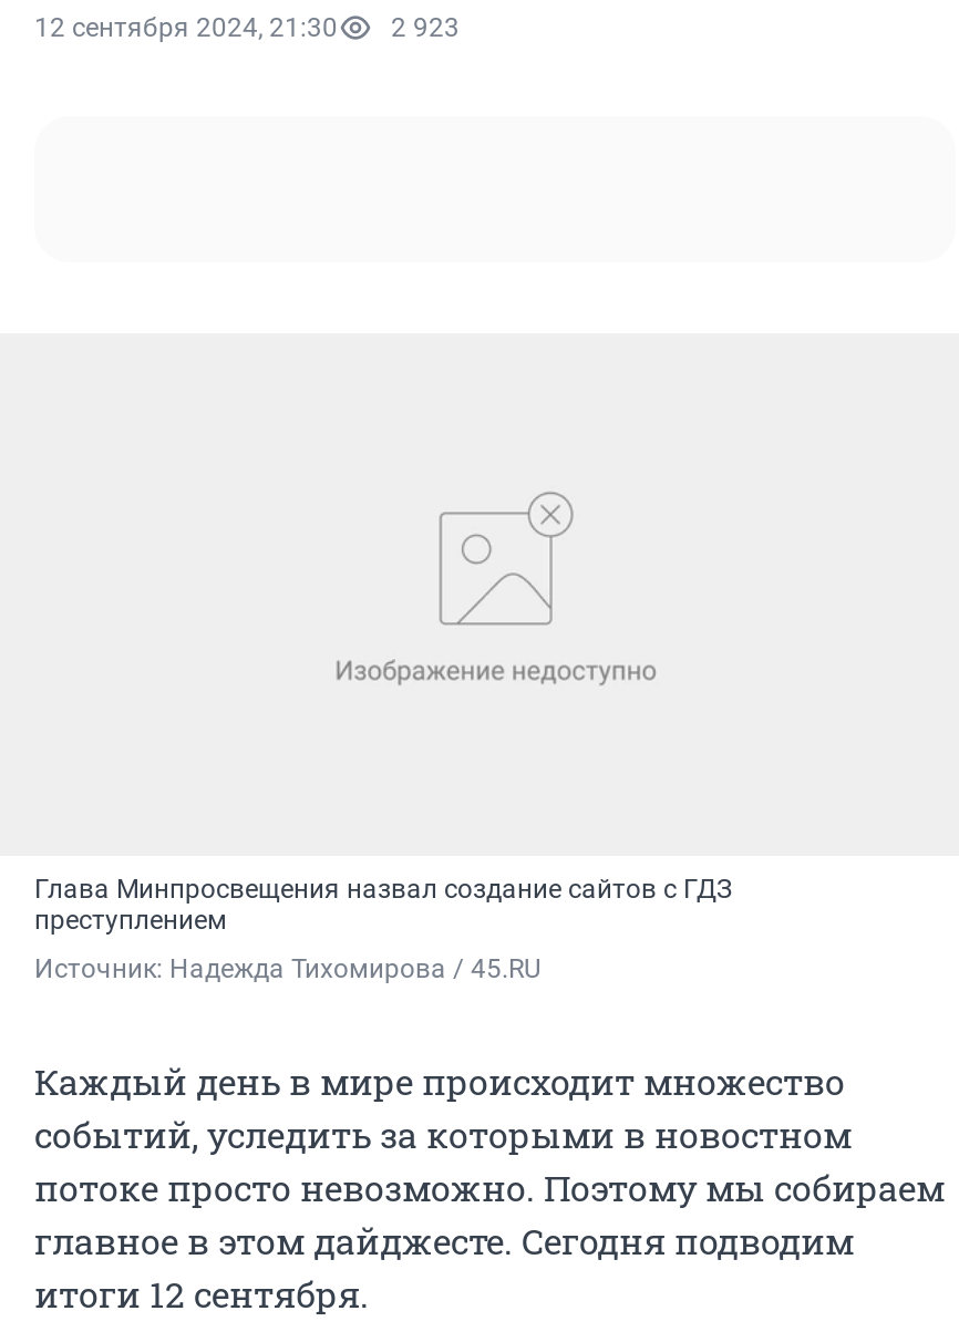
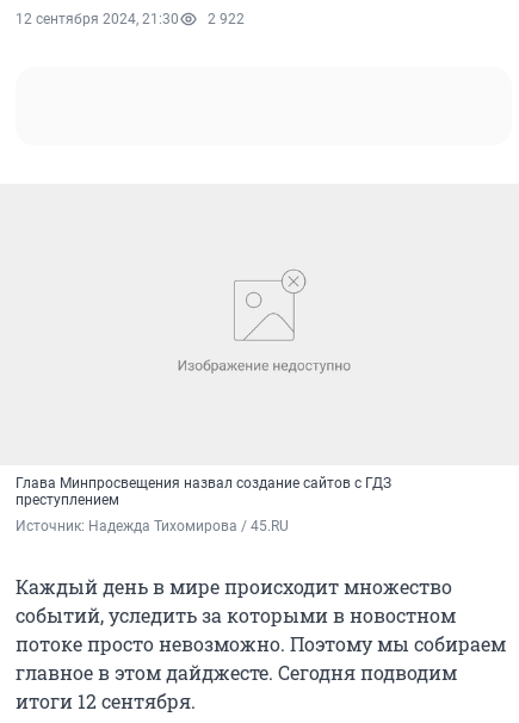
[34,12,460,43] 12 сентября 2024, 21:30 2 923 -> [16,11,245,28] 12 сентября 2024, 21:30 2 922

